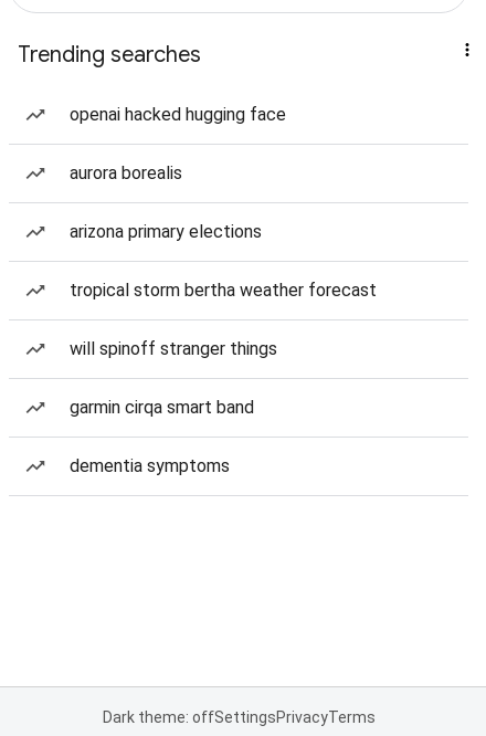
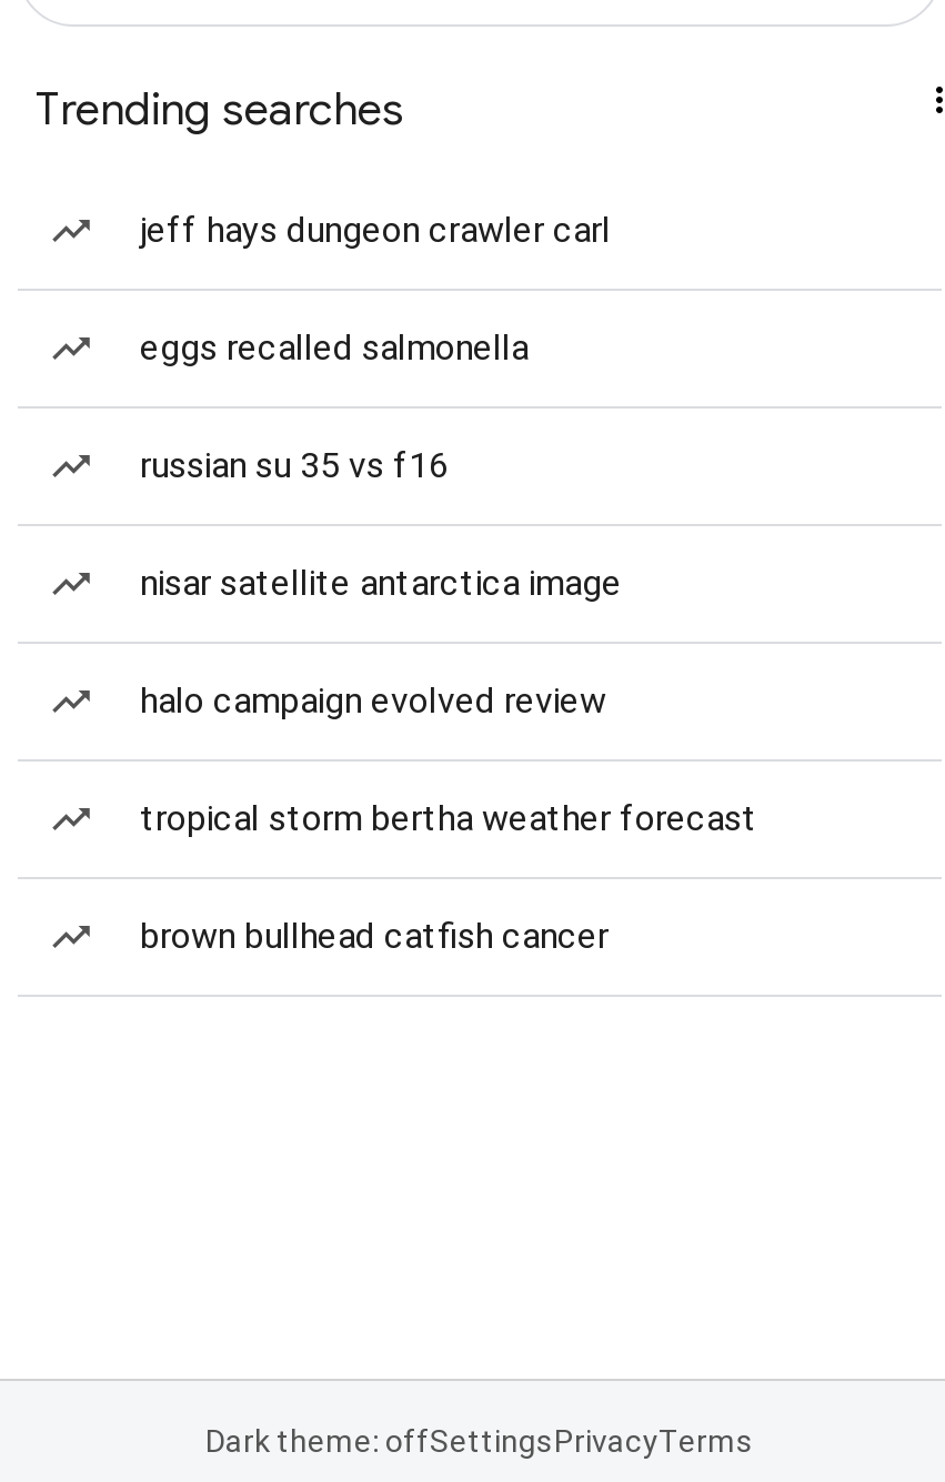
[70,104,286,242] openai hacked hugging face | aurora borealis | arizona primary elections -> [140,209,622,722] jeff hays dungeon crawler carl | eggs recalled salmonella | russian su 35 vs f16 | nisar satellite antarctica image | halo campaign evolved review
moved [70,280,377,301] -> [140,797,757,839]: tropical storm bertha weather forecast
[70,338,277,476] will spinoff stranger things | garmin cirqa smart band | dementia symptoms -> [140,915,609,957] brown bullhead catfish cancer

